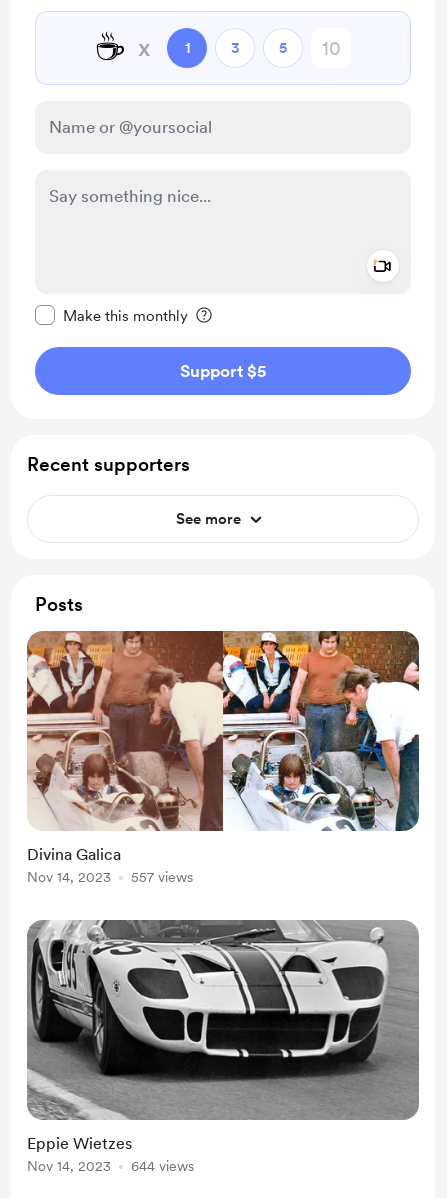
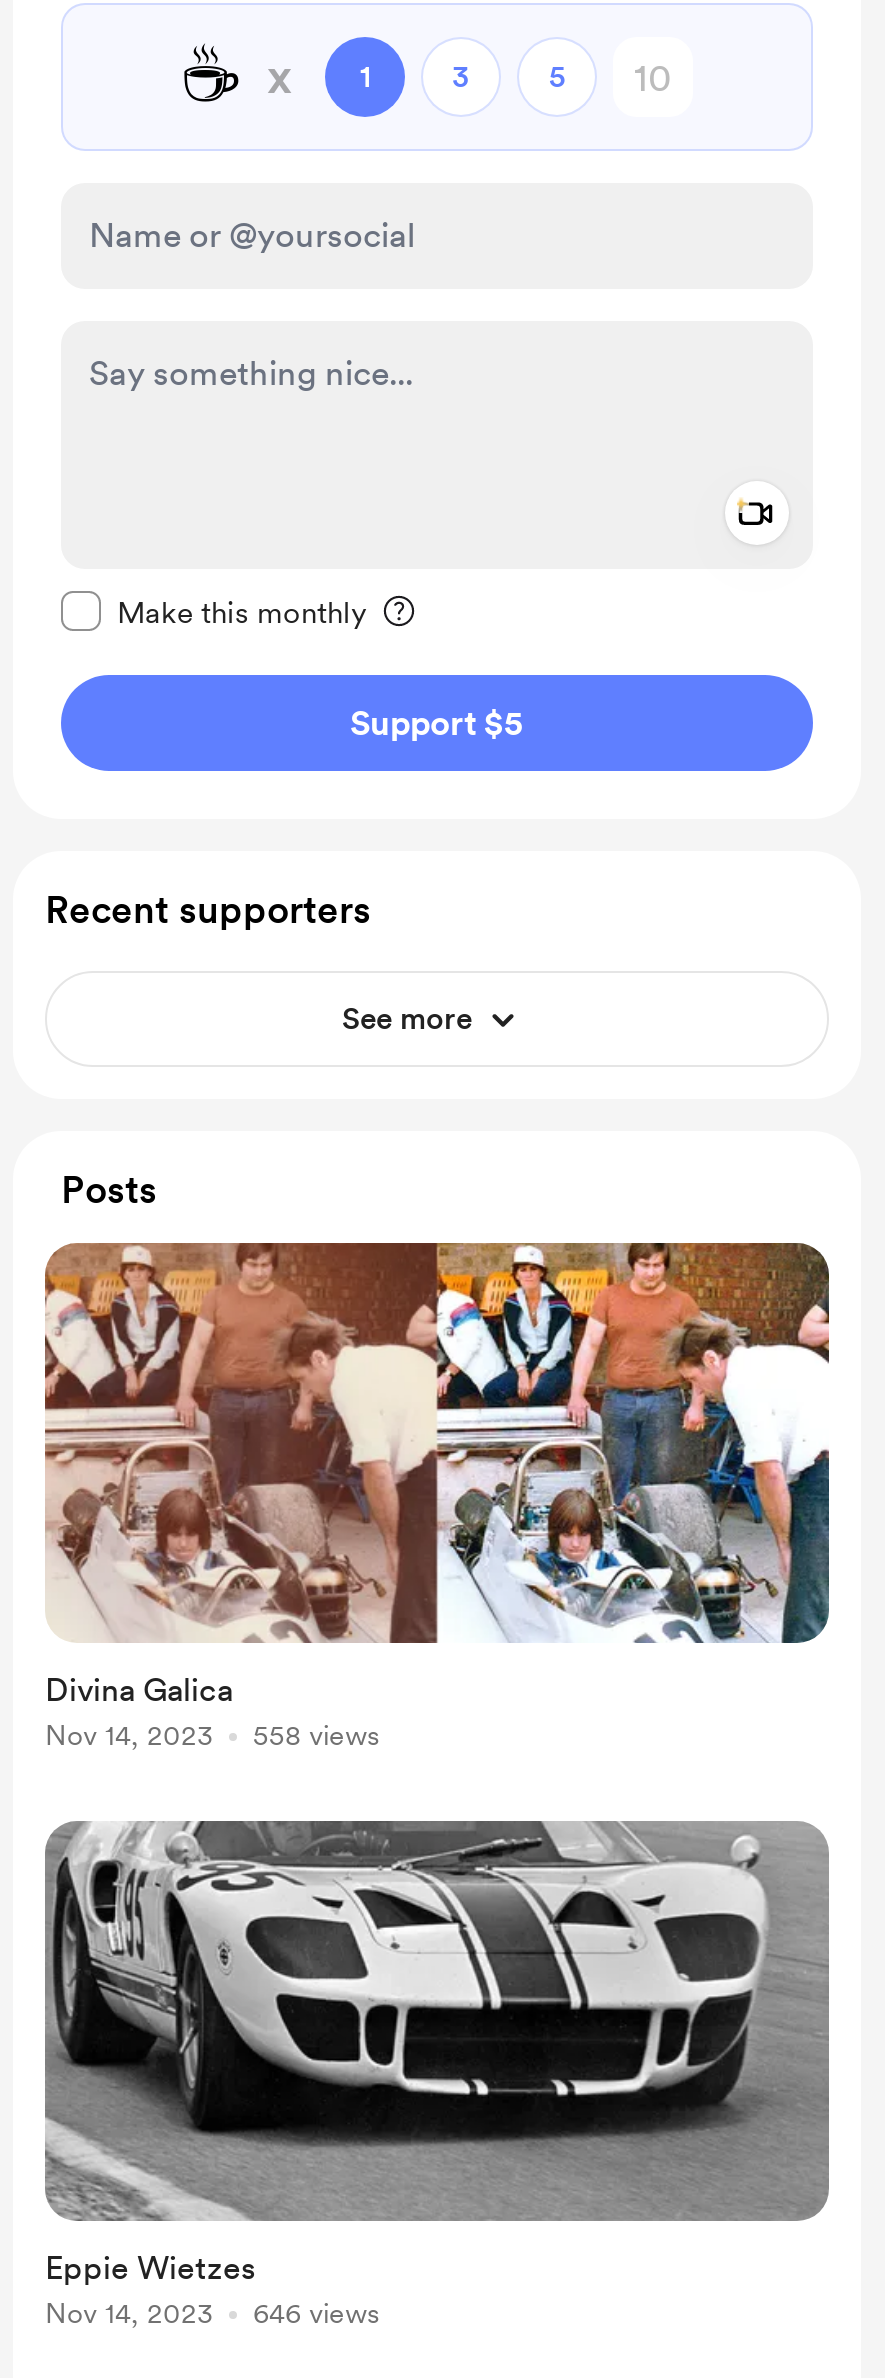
[27,869,193,885] Nov 14, 2023 557 views -> [45,1719,379,1751] Nov 14, 2023 558 views
[27,1158,194,1174] Nov 14, 2023 644 views -> [45,2297,379,2329] Nov 14, 2023 646 views

